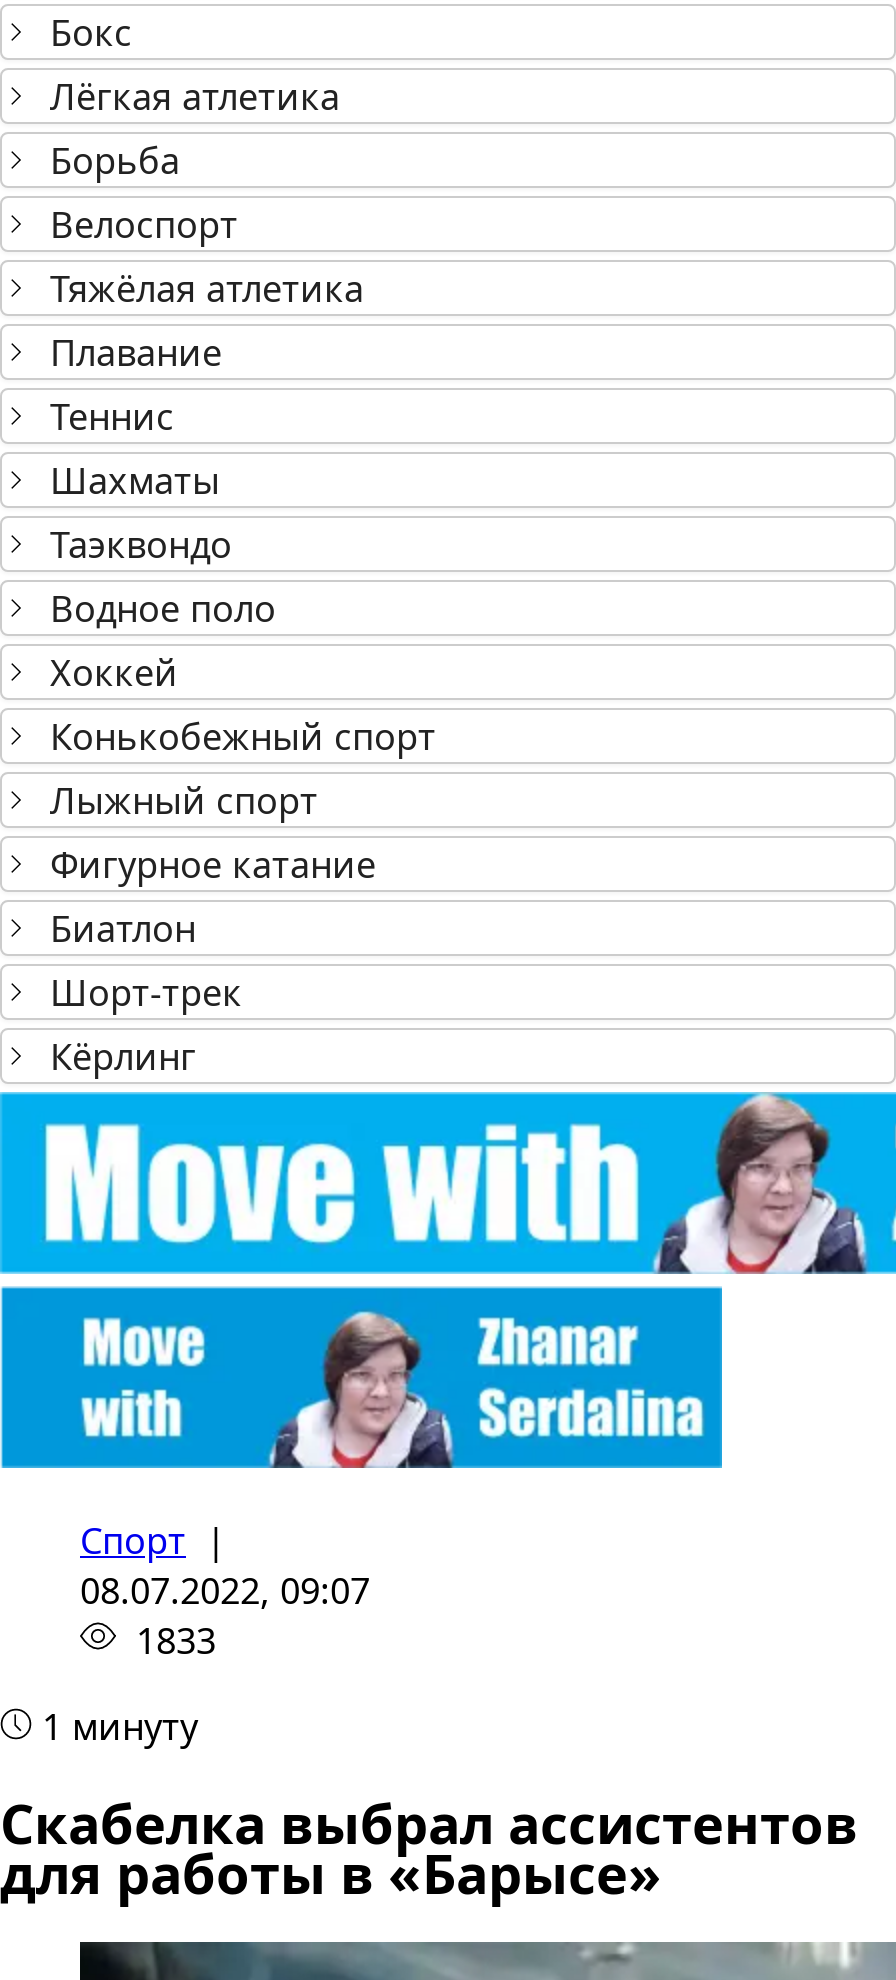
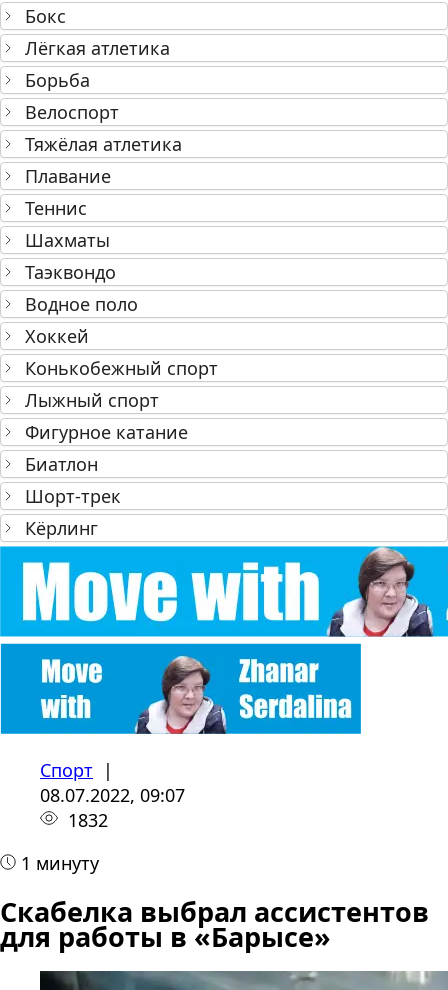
[136,1617,216,1665] 1833 -> [68,808,108,832] 1832

